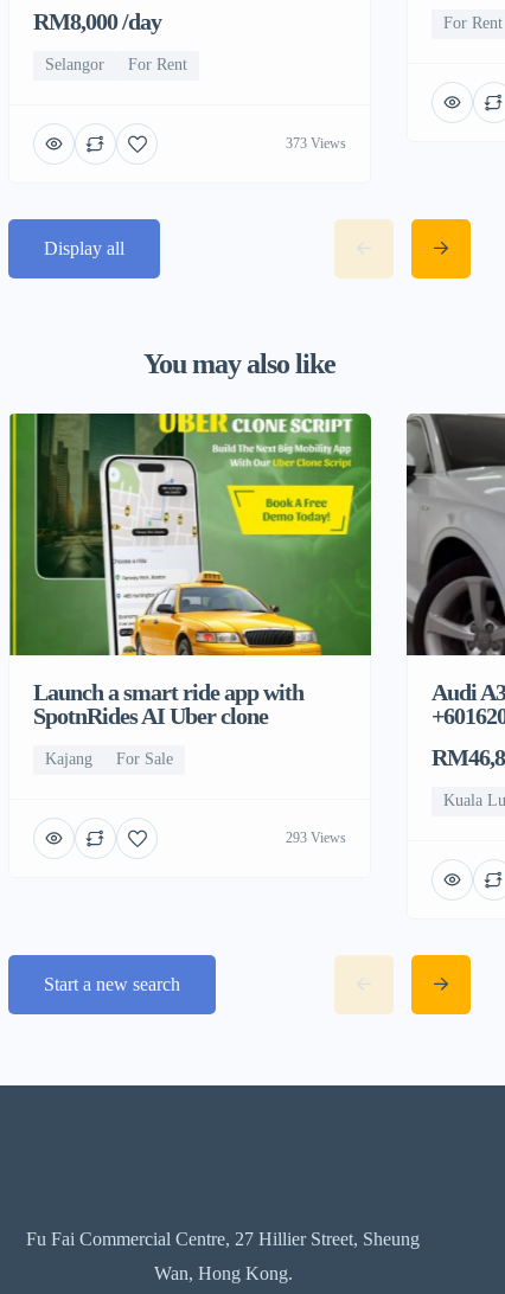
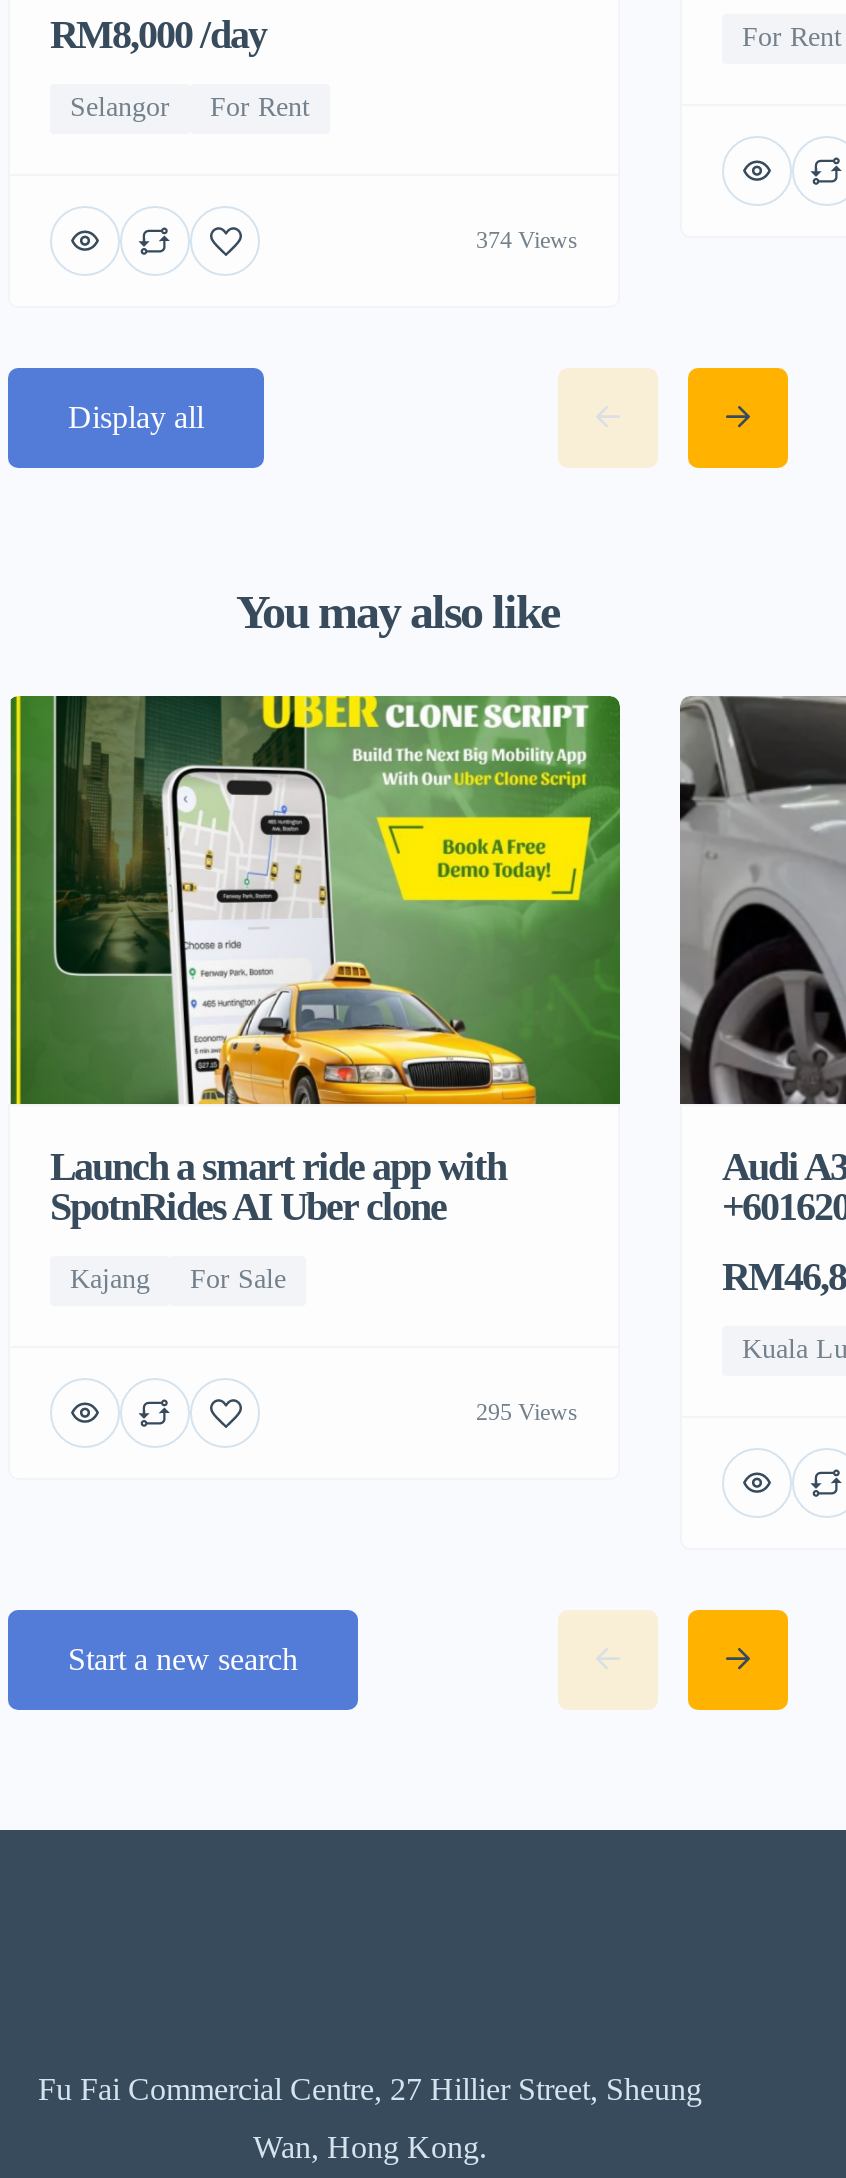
[286,135,346,152] 373 Views -> [476,226,578,254] 374 Views
[286,830,346,846] 293 Views -> [476,1398,578,1426] 295 Views

